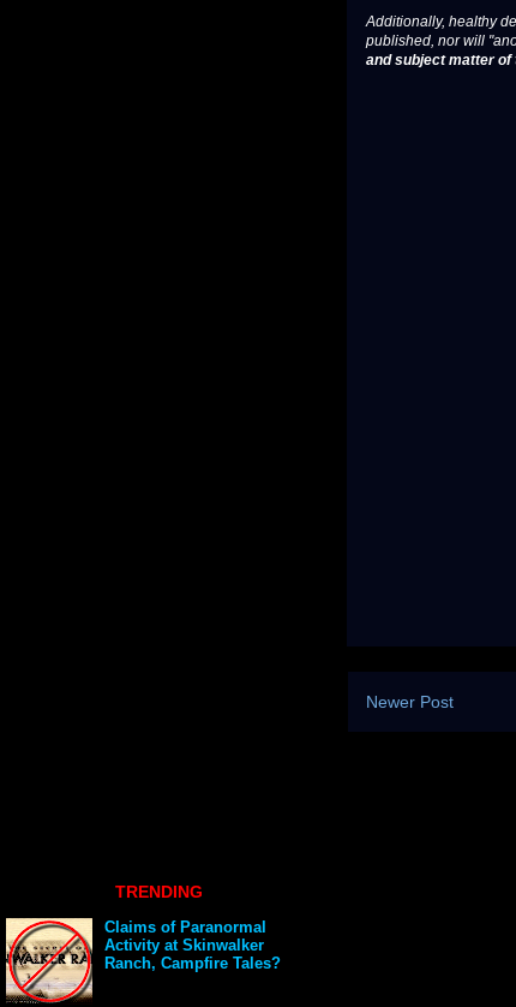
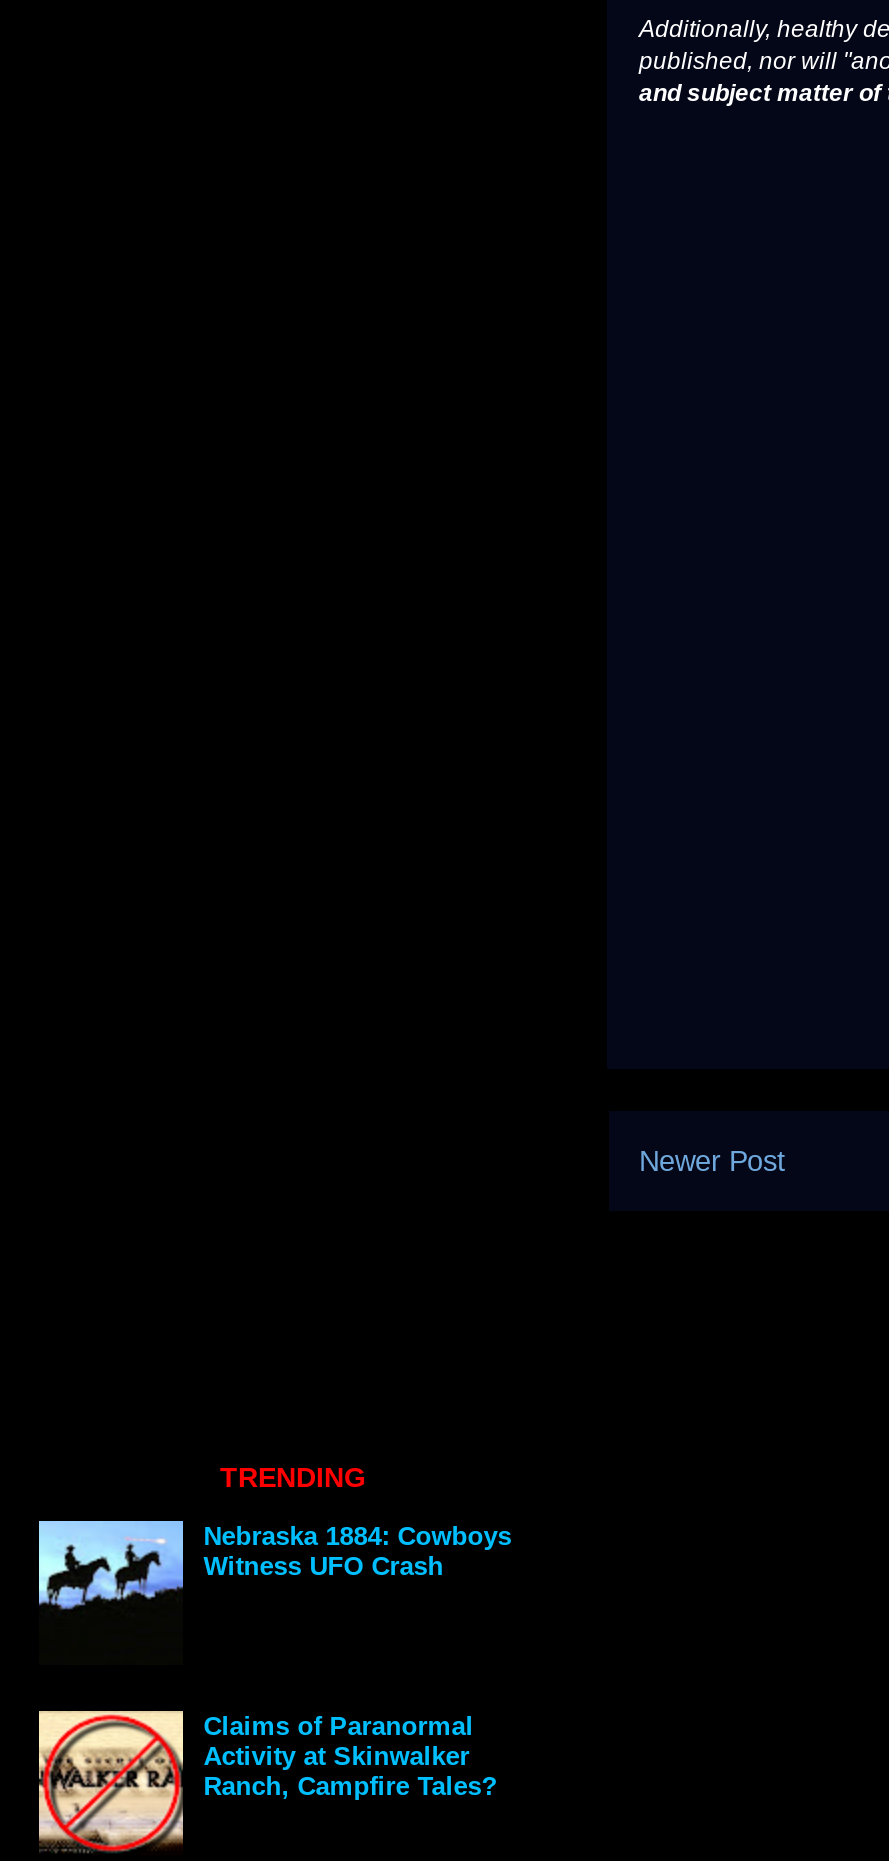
none -> [37,1519,511,1611] [image] | Nebraska 1884: Cowboys | Witness UFO Crash

